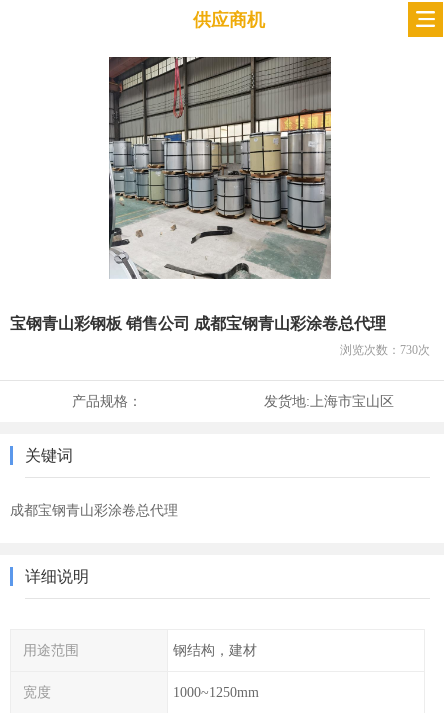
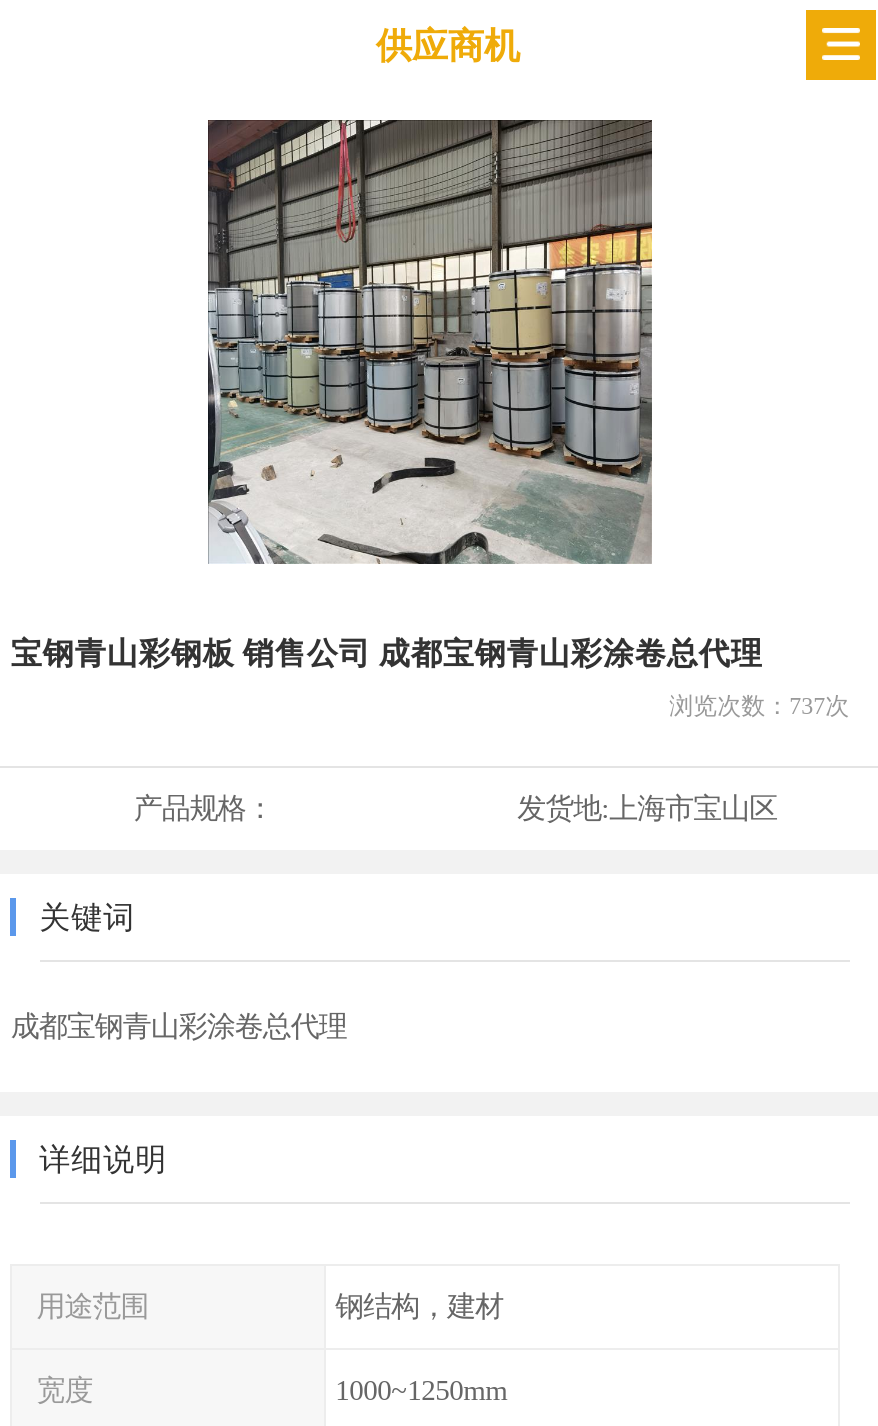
[340,343,430,357] 浏览次数：730次 -> [669,691,849,719] 浏览次数：737次

